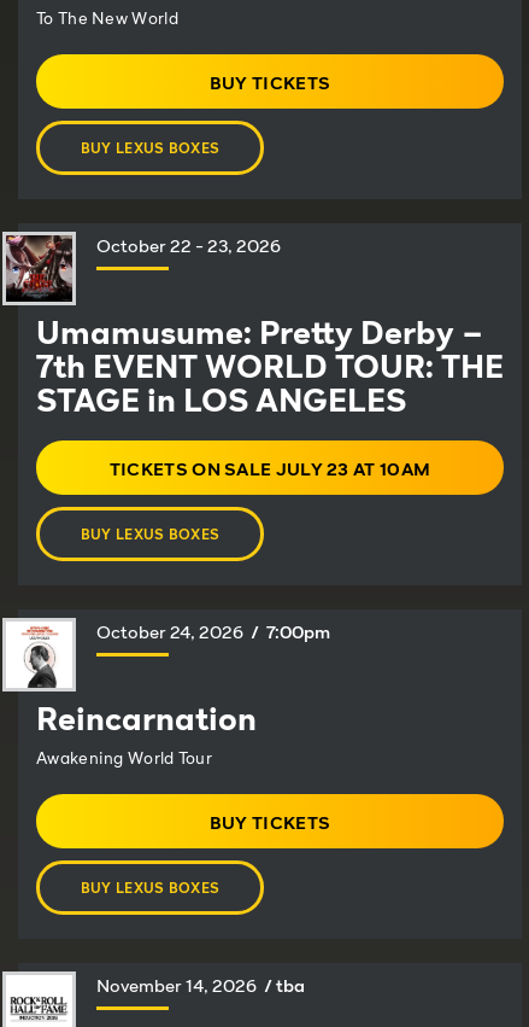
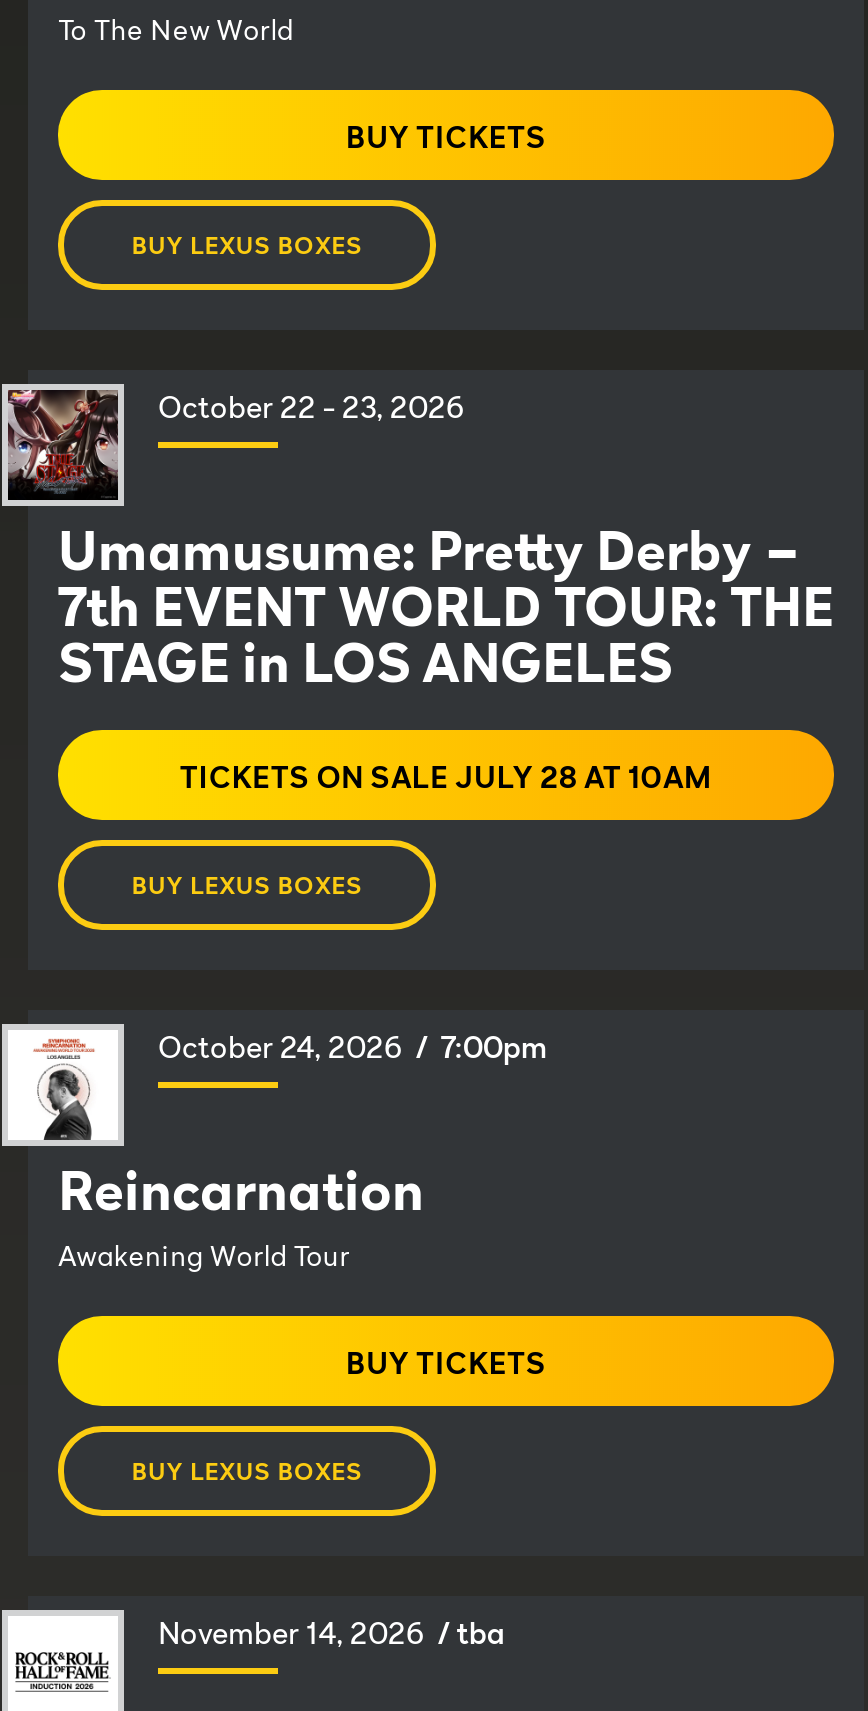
[109,457,430,479] TICKETS ON SALE JULY 23 AT 10AM -> [180,758,712,794] TICKETS ON SALE JULY 28 AT 10AM

